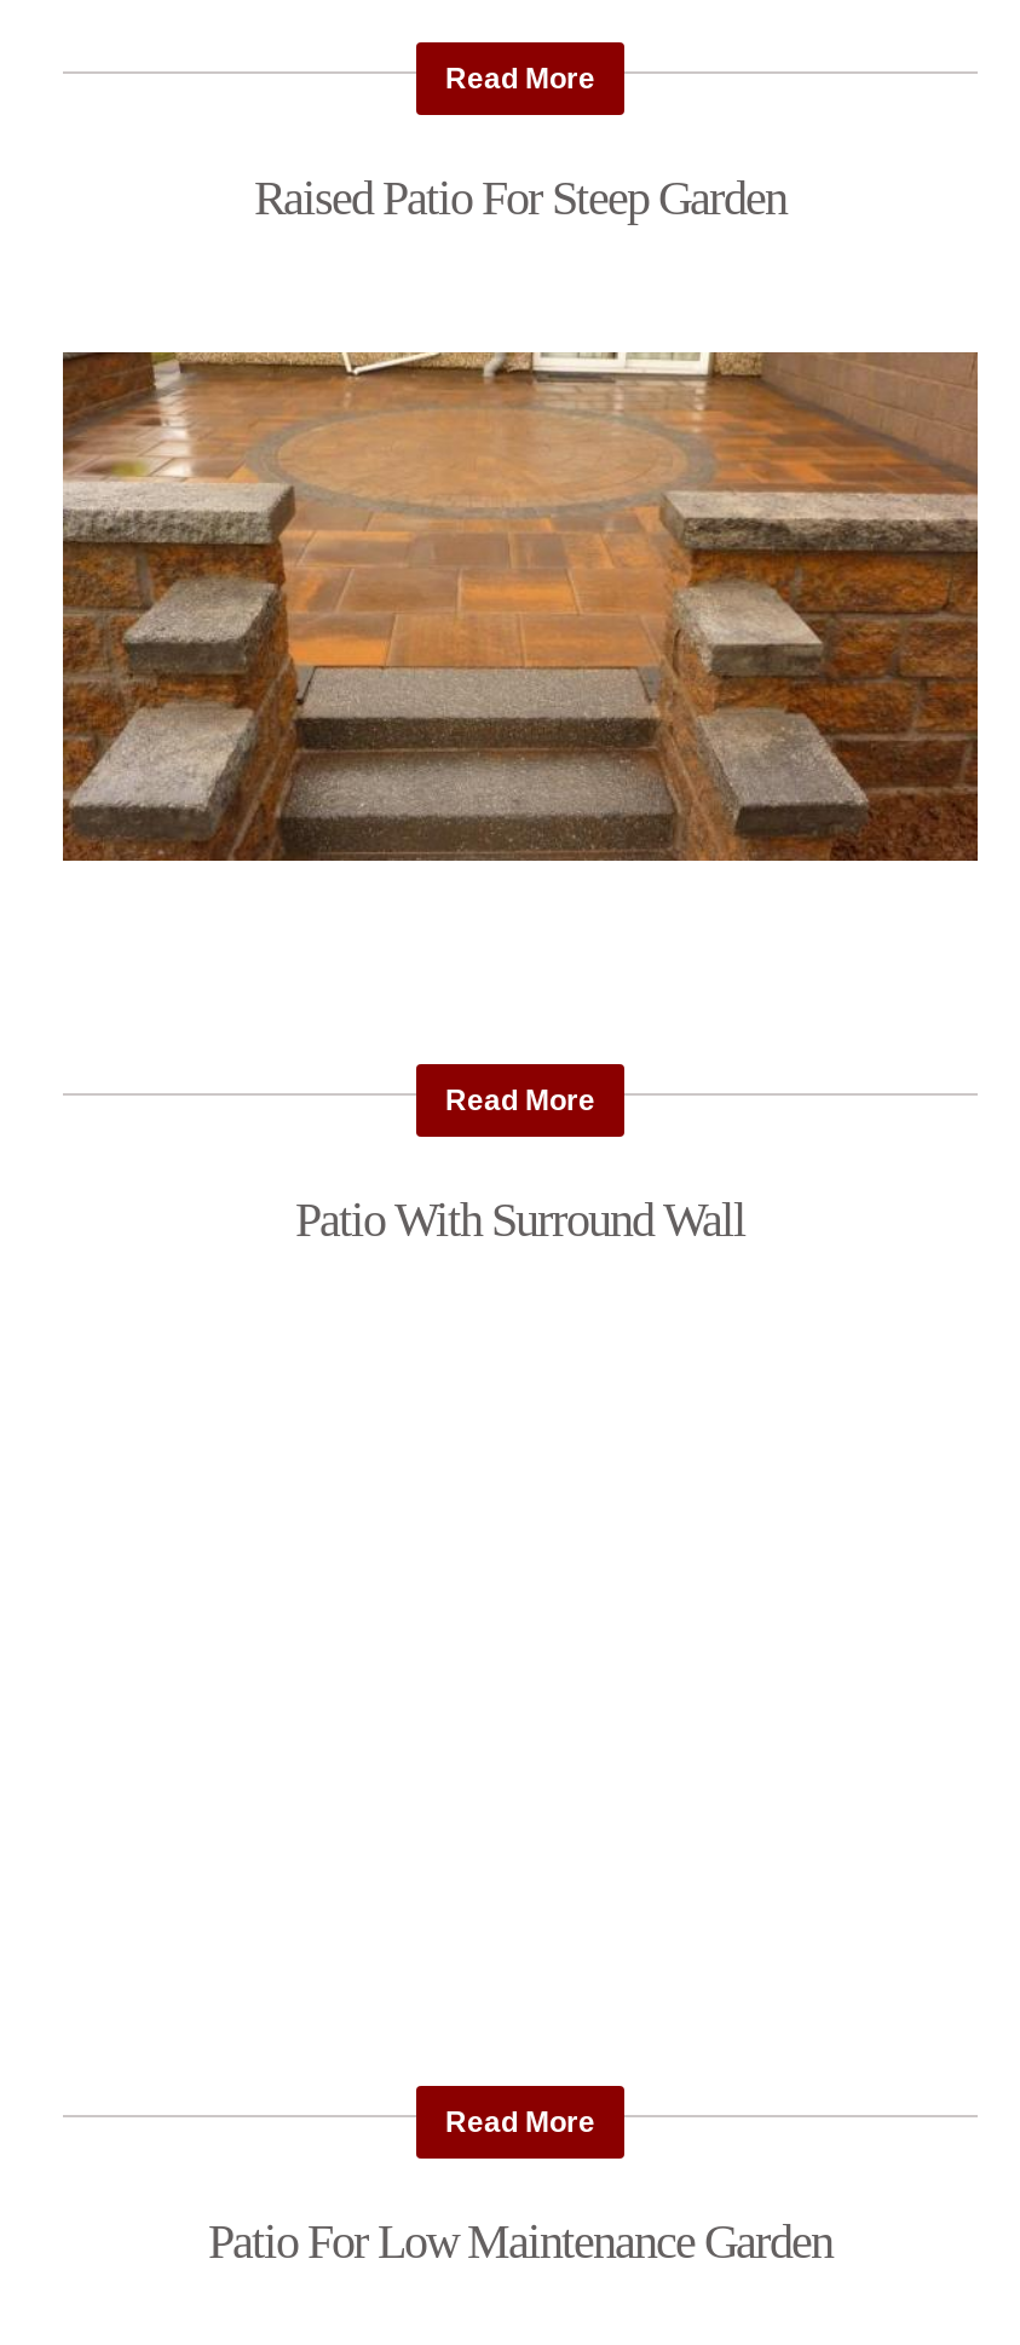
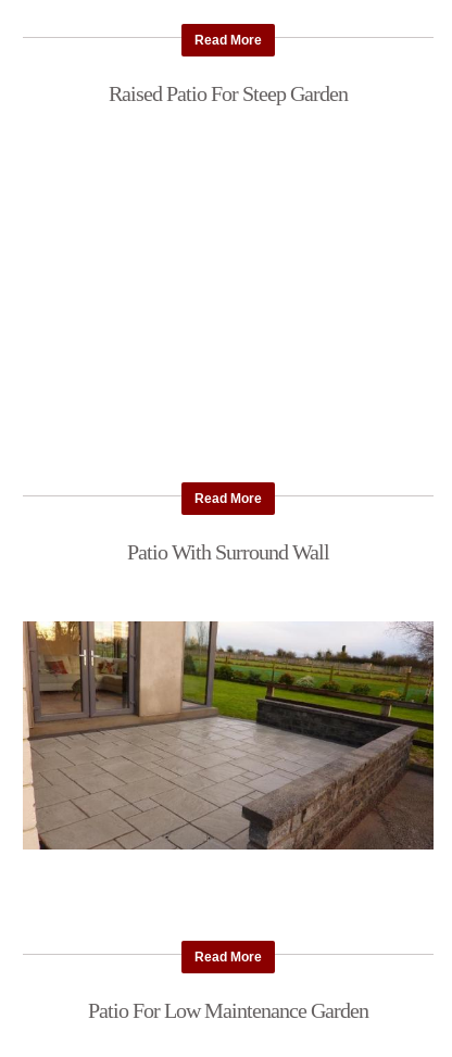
[60,350,980,863] [image] -> none
none -> [22,620,435,851] [image]

